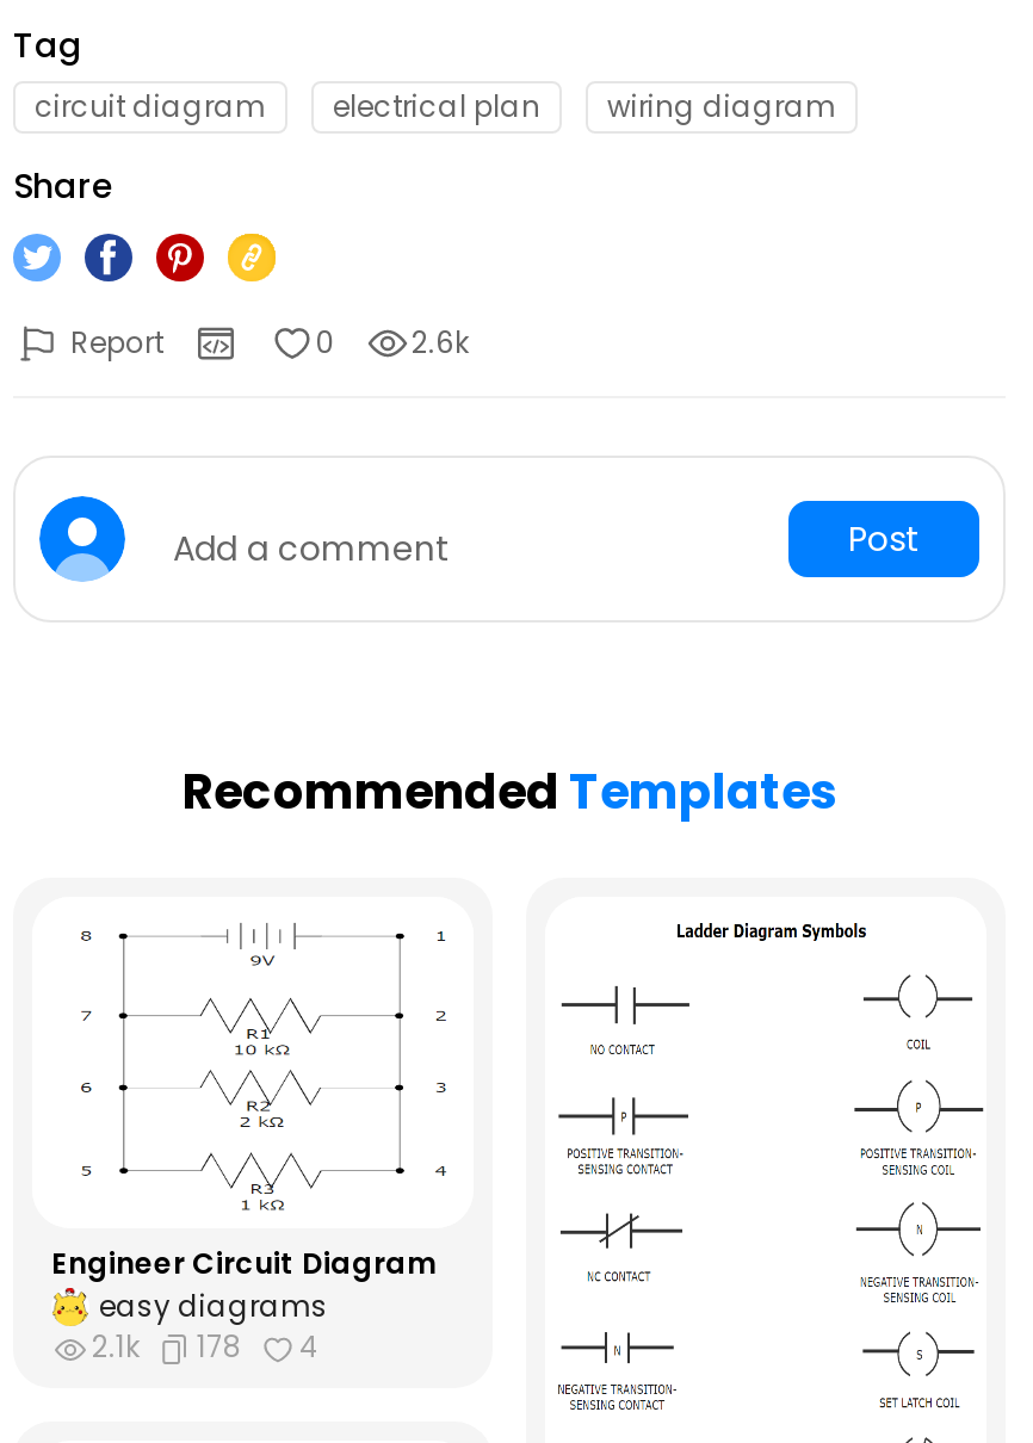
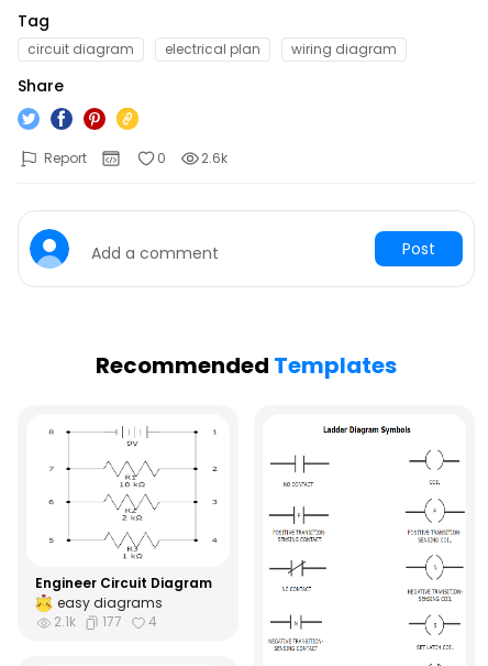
[92,1327,318,1368] 2.1k 178 4 -> [54,612,157,631] 2.1k 177 4

